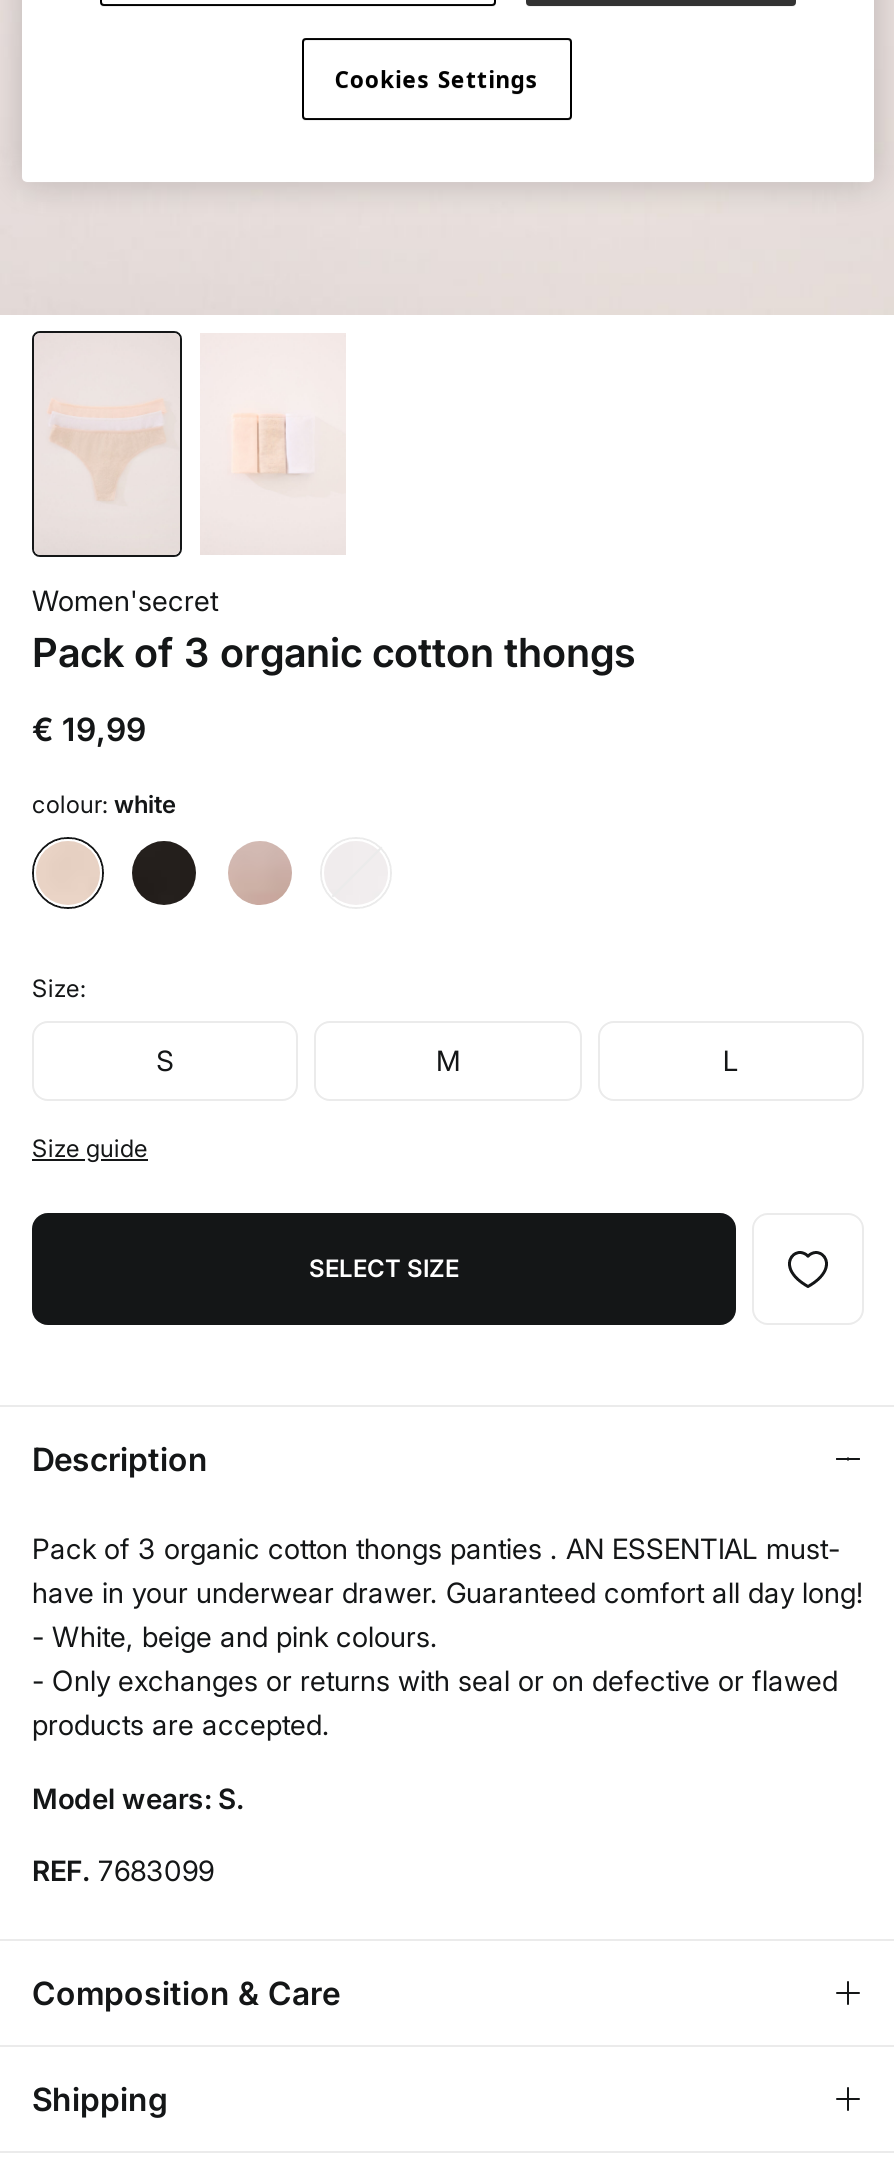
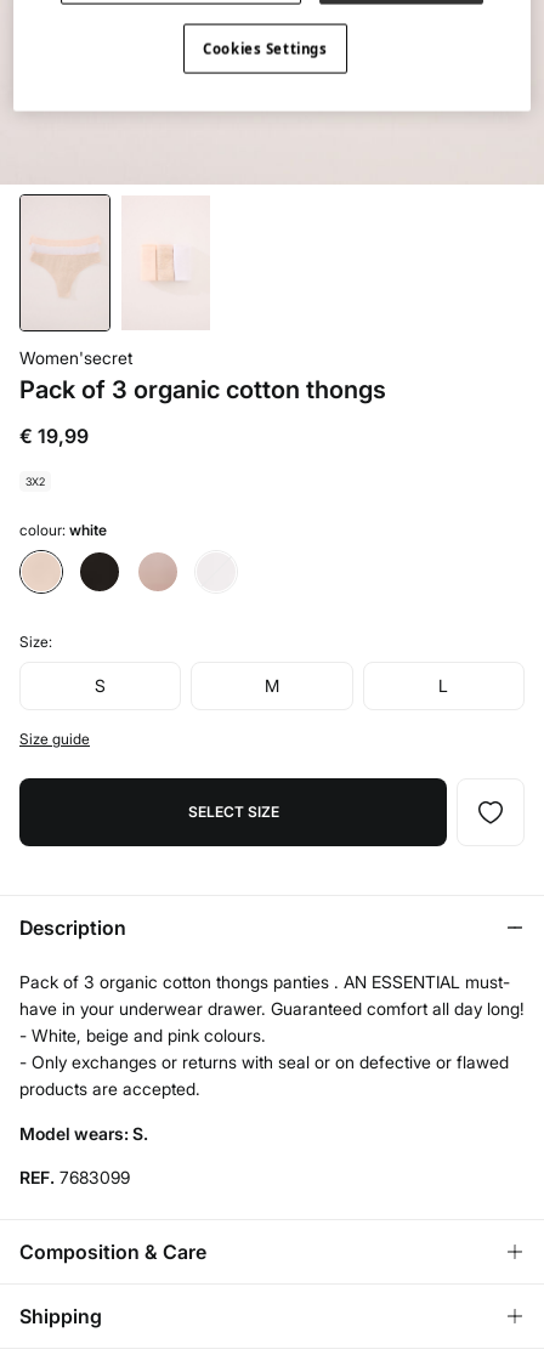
none -> [25,474,45,487] 3X2

